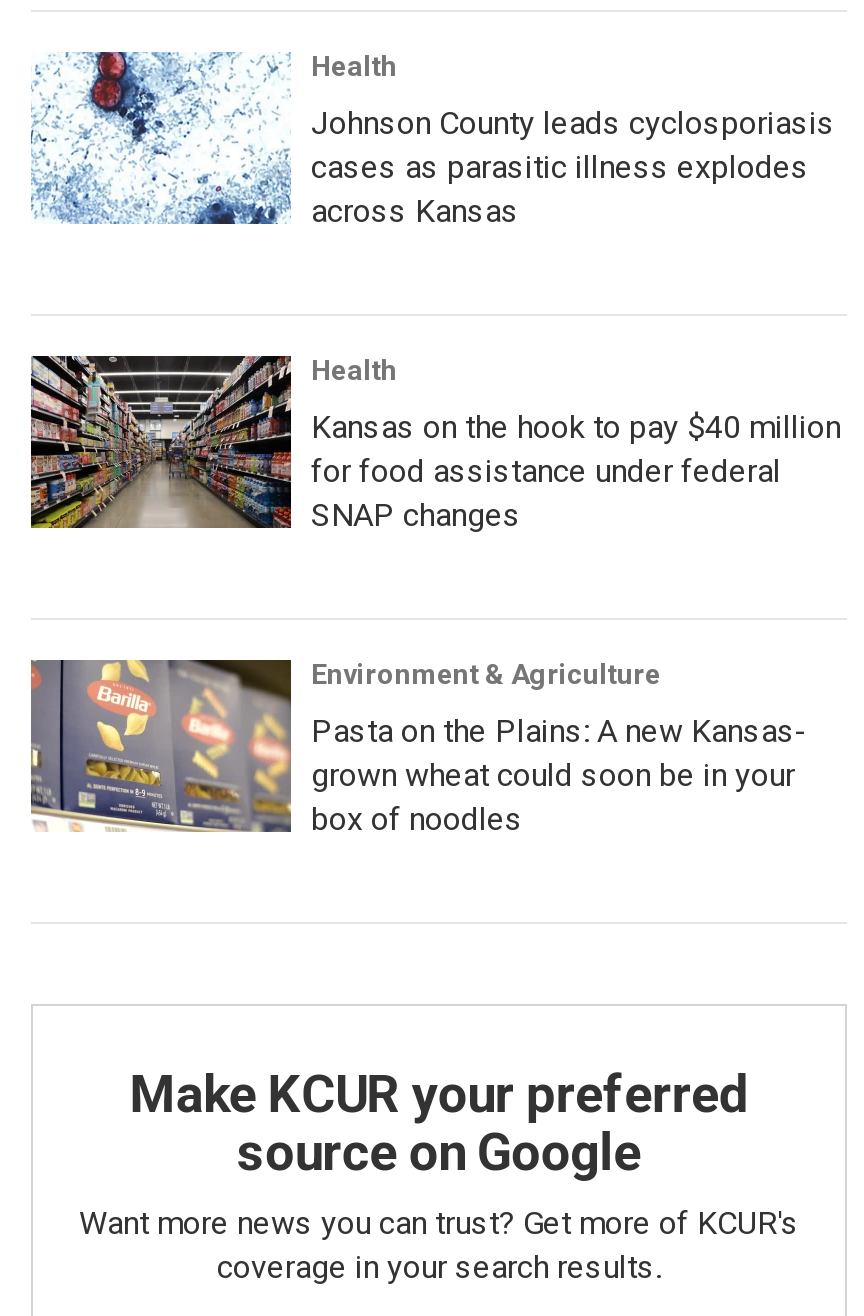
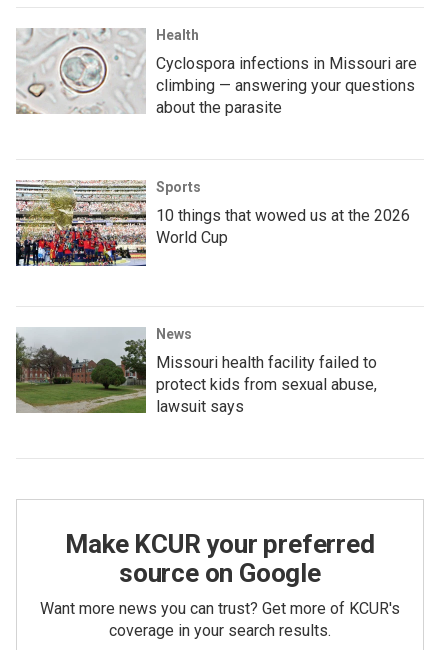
[31,50,835,231] [image] | Johnson County leads cyclosporiasis | cases as parasitic illness explodes | across Kansas -> [15,27,417,117] [image] | Cyclospora infections in Missouri are | climbing — answering your questions | about the parasite
[29,354,397,530] [image] | Health -> [15,179,201,267] [image] | Sports
[311,409,841,535] Kansas on the hook to pay $40 million | for food assistance under federal | SNAP changes -> [156,206,410,247] 10 things that wowed us at the 2026 | World Cup
[29,658,661,834] [image] | Environment & Agriculture -> [15,326,192,414] [image] | News
[311,713,807,839] Pasta on the Plains: A new Kansas- | grown wheat could soon be in your | box of noodles -> [156,353,377,416] Missouri health facility failed to | protect kids from sexual abuse, | lawsuit says

